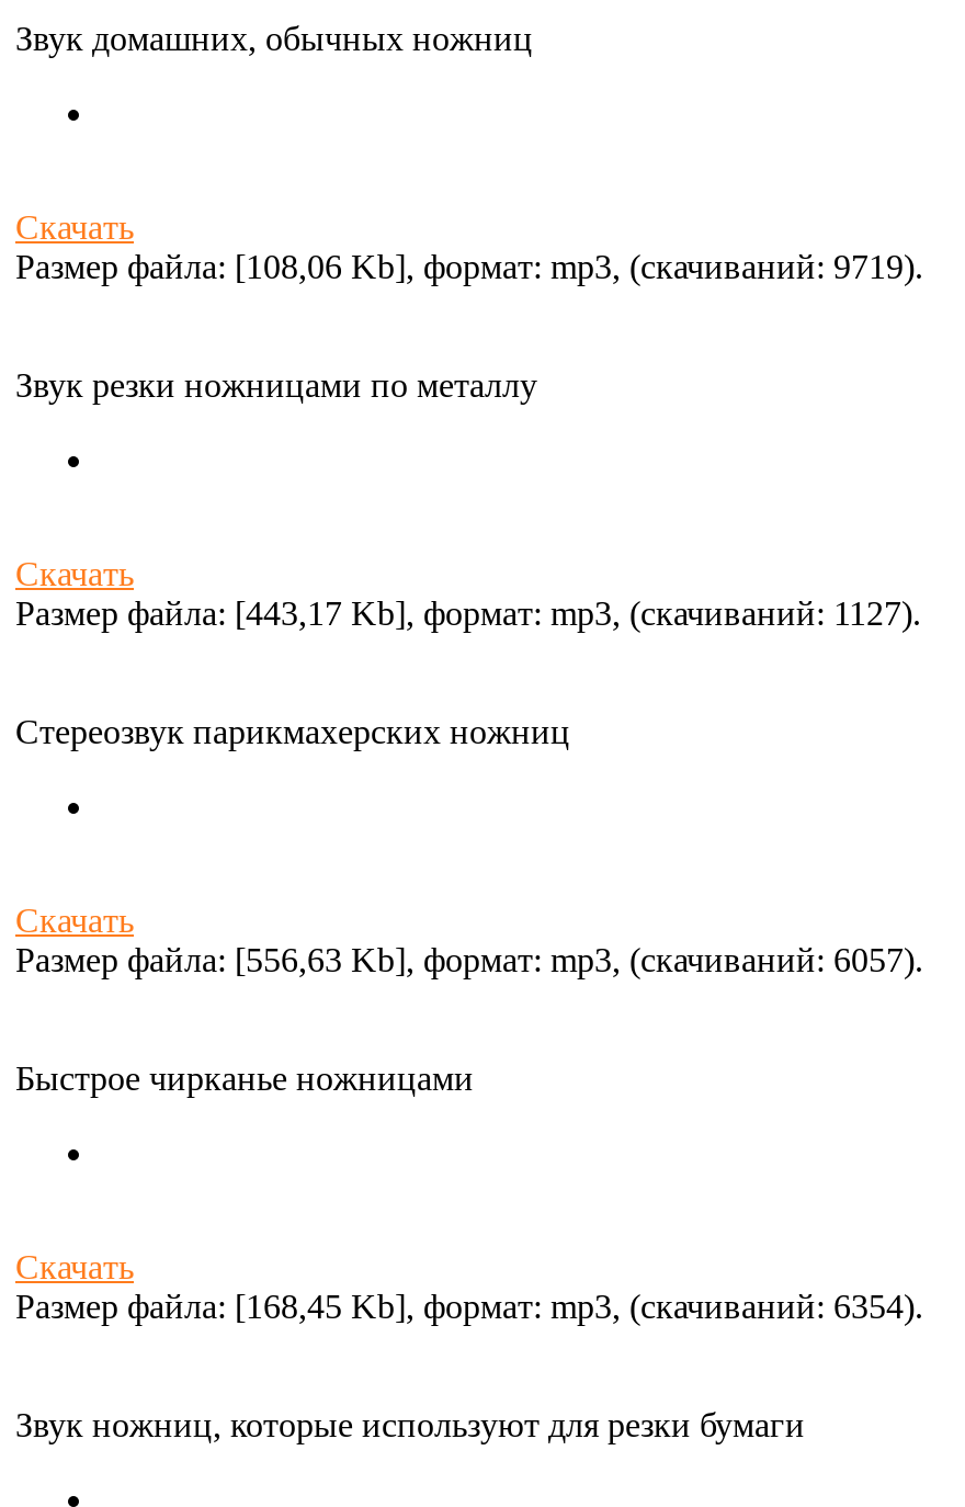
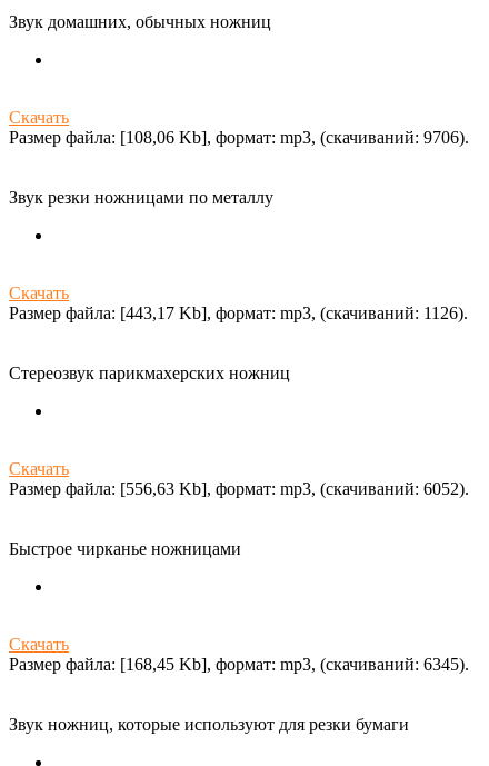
[15,248,923,285] Размер файла: [108,06 Kb], формат: mp3, (cкачиваний: 9719). -> [9,128,469,147] Размер файла: [108,06 Kb], формат: mp3, (cкачиваний: 9706).
[15,594,921,632] Размер файла: [443,17 Kb], формат: mp3, (cкачиваний: 1127). -> [9,303,468,322] Размер файла: [443,17 Kb], формат: mp3, (cкачиваний: 1126).
[15,941,923,978] Размер файла: [556,63 Kb], формат: mp3, (cкачиваний: 6057). -> [9,479,469,498] Размер файла: [556,63 Kb], формат: mp3, (cкачиваний: 6052).
[15,1287,923,1325] Размер файла: [168,45 Kb], формат: mp3, (cкачиваний: 6354). -> [9,655,469,674] Размер файла: [168,45 Kb], формат: mp3, (cкачиваний: 6345).

